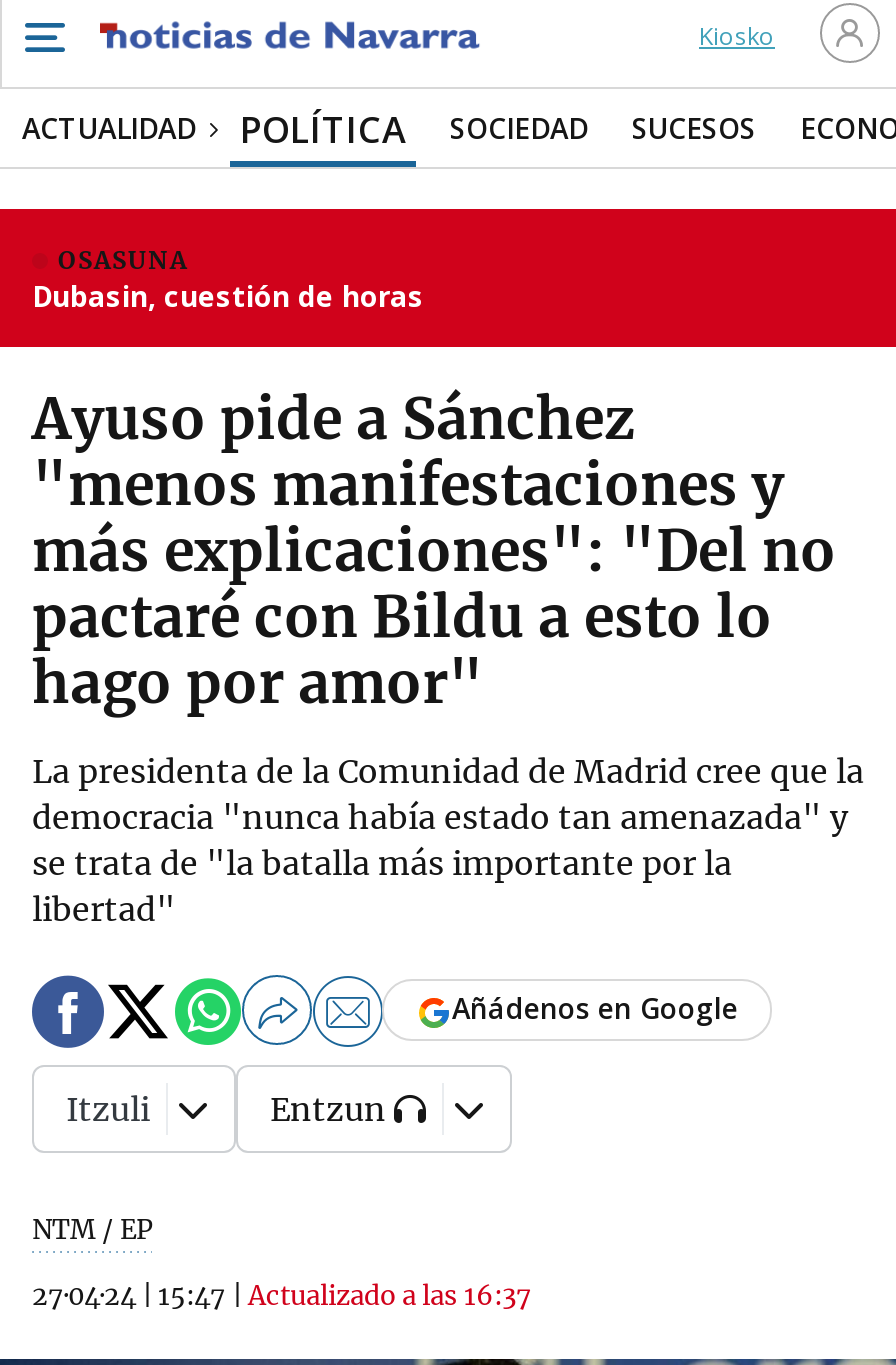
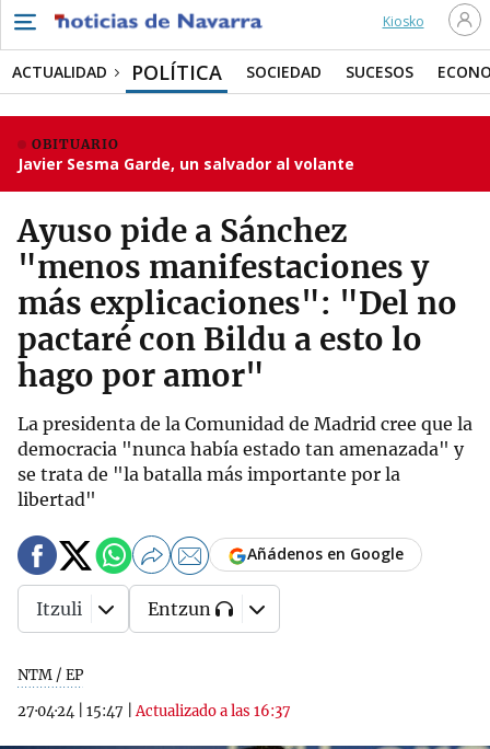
[32,245,424,315] OSASUNA | Dubasin, cuestión de horas -> [17,136,354,174] OBITUARIO | Javier Sesma Garde, un salvador al volante

